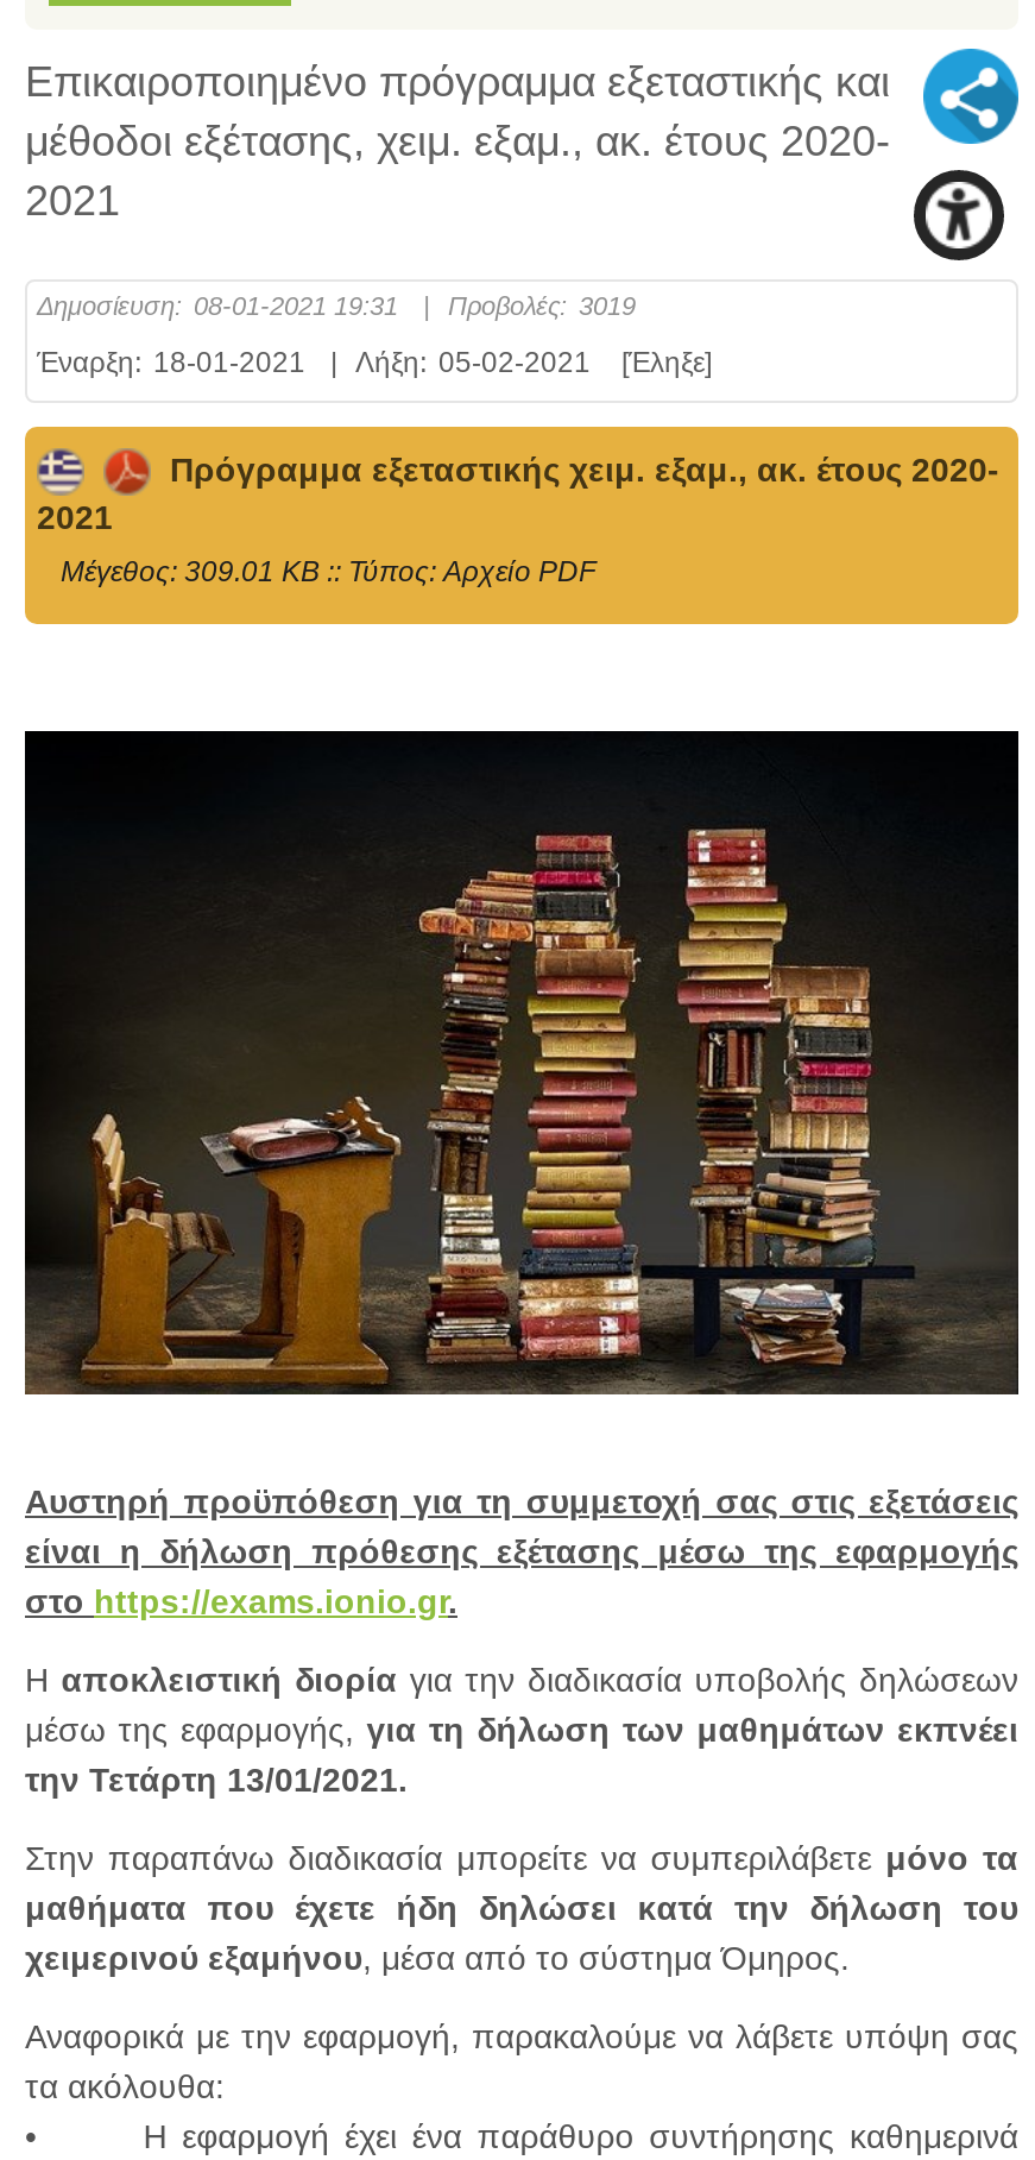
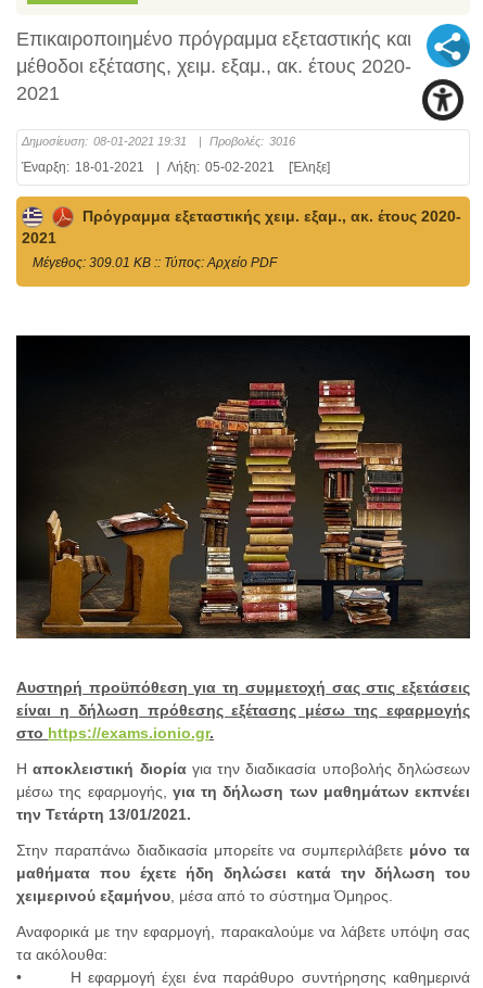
[448,291,636,320] Προβολές: 3019 -> [209,135,295,148] Προβολές: 3016

